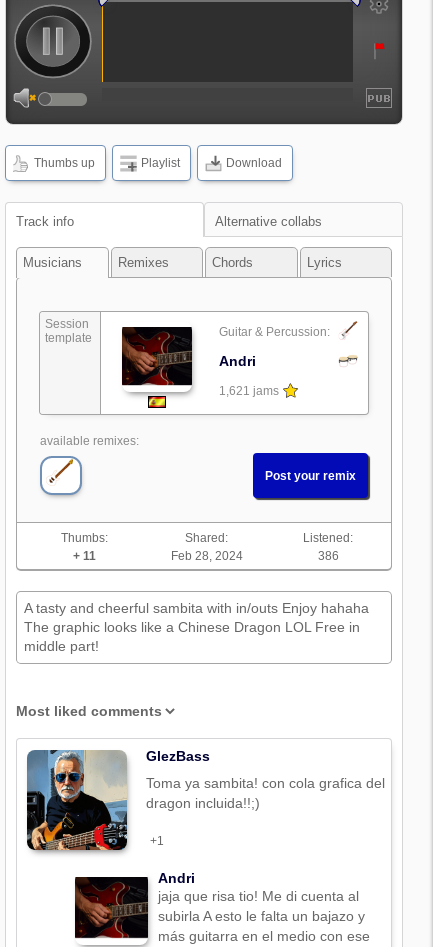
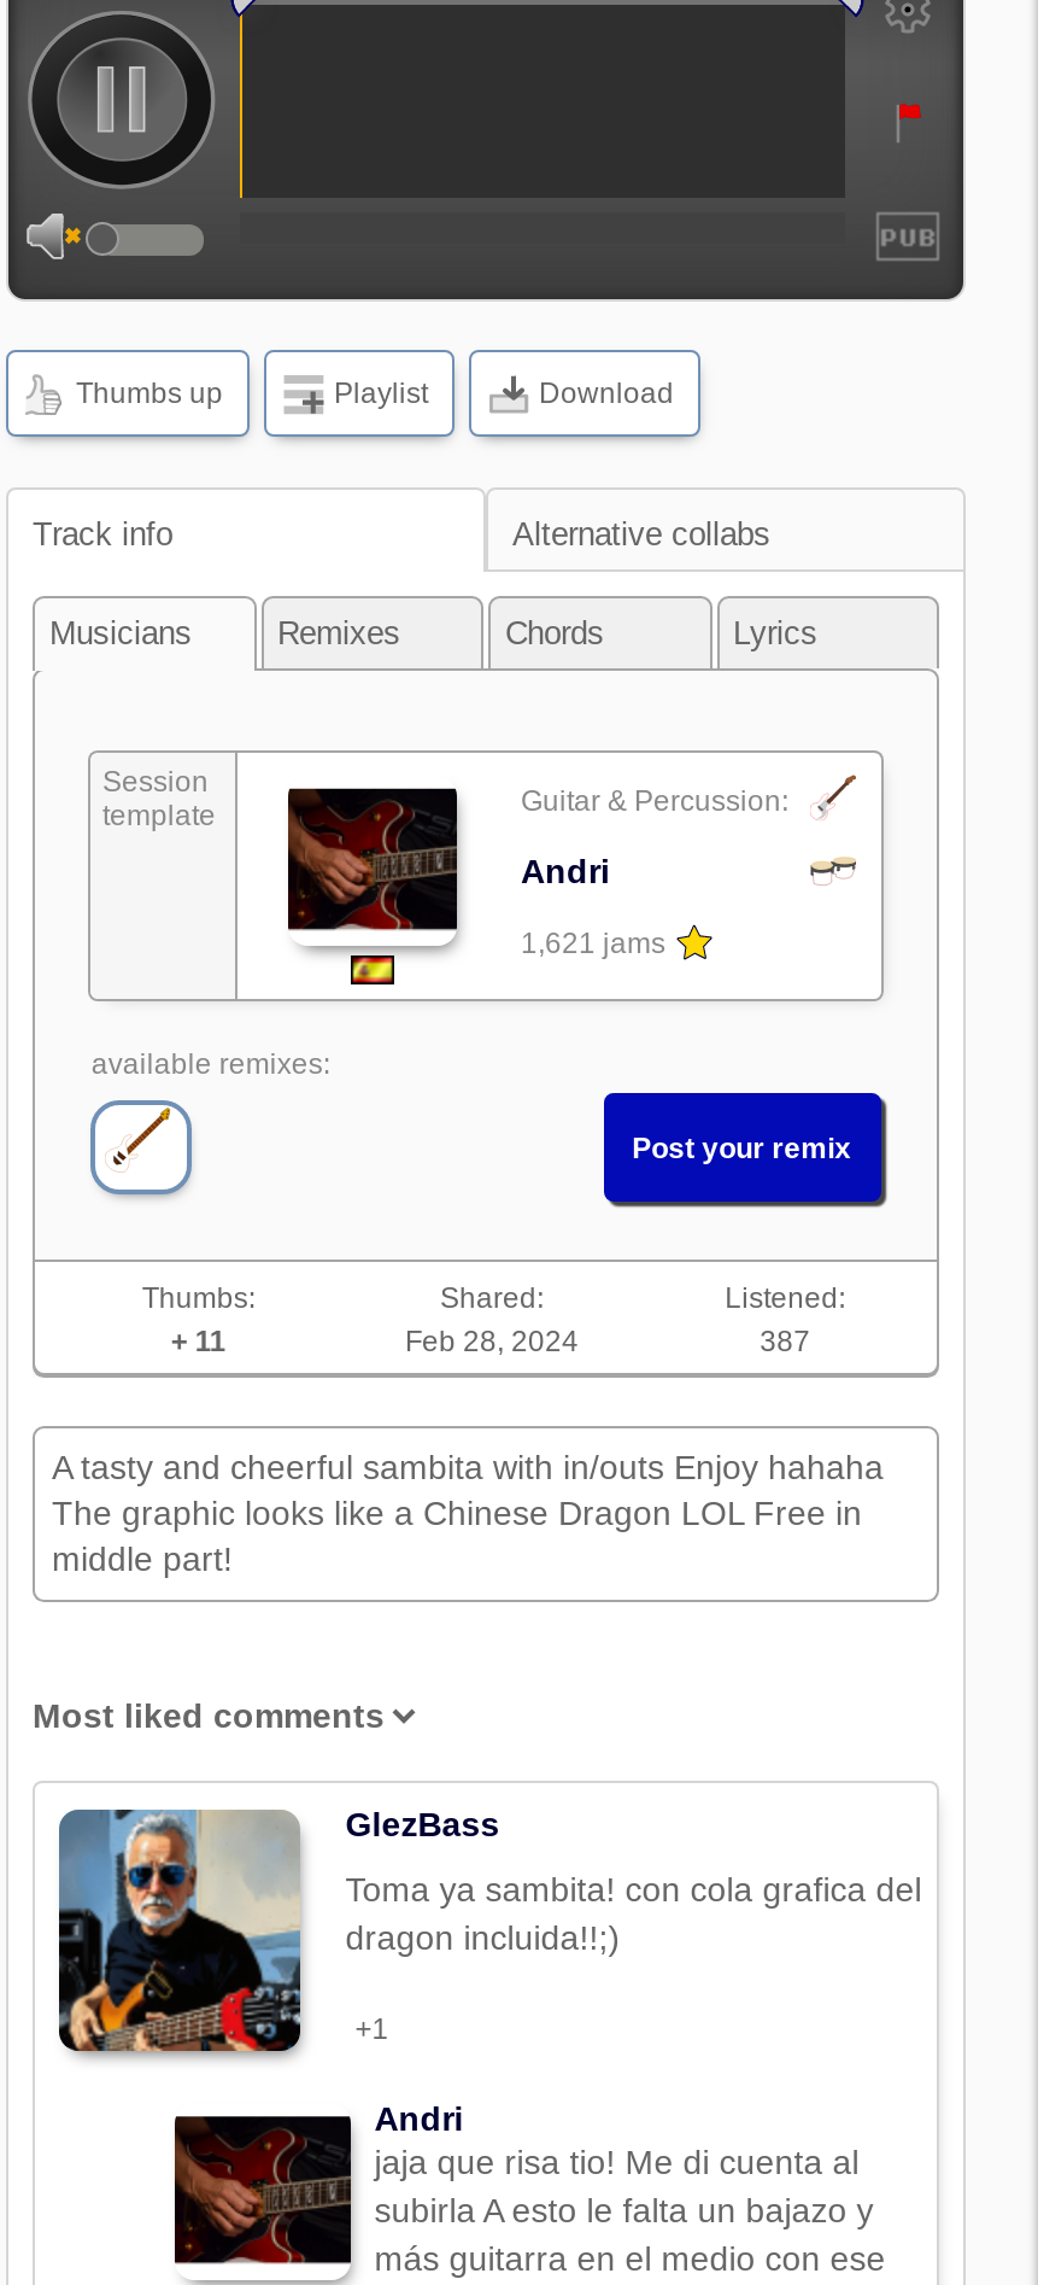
[318,549,339,563] 386 -> [760,1326,811,1359] 387

